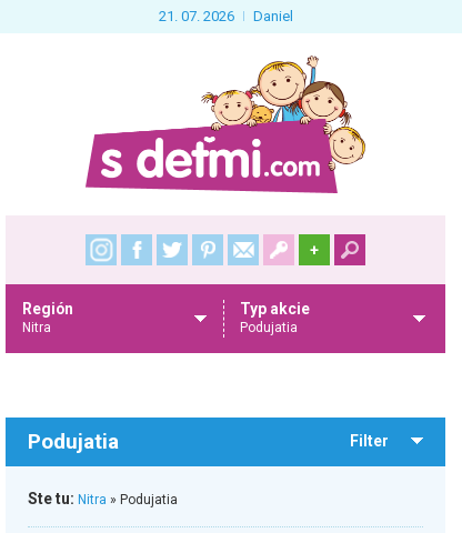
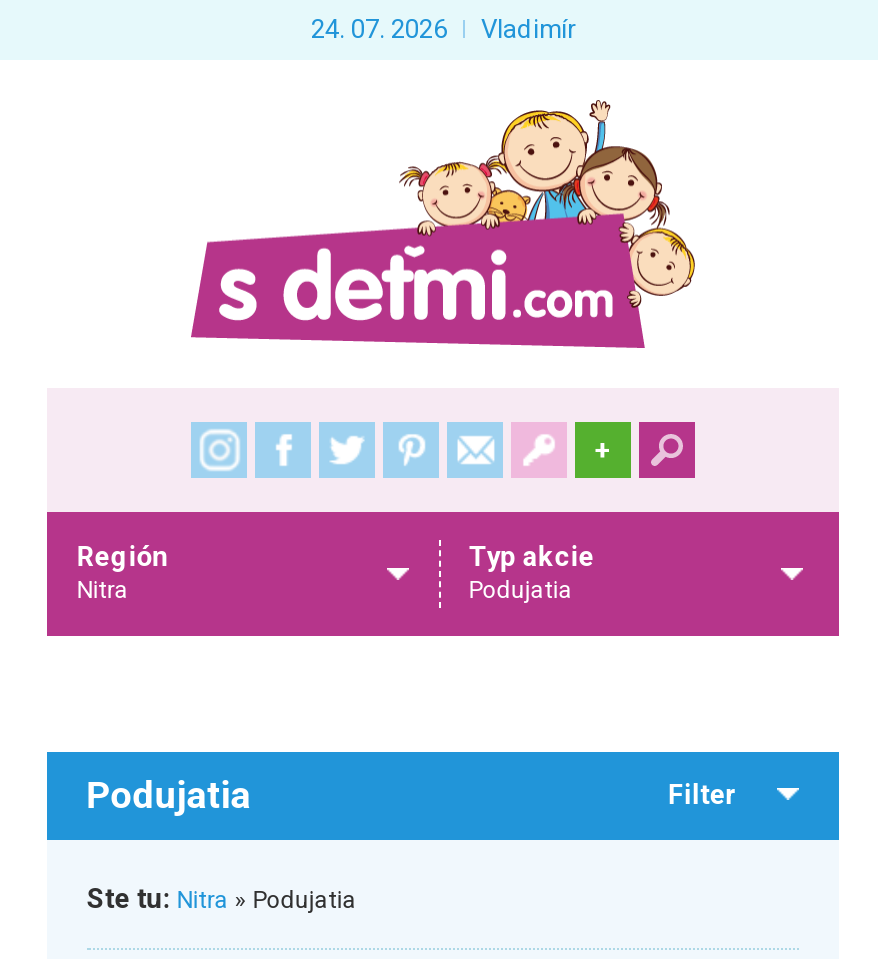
[158,8,293,24] 21. 07. 2026 | Daniel -> [311,14,575,44] 24. 07. 2026 | Vladimír

